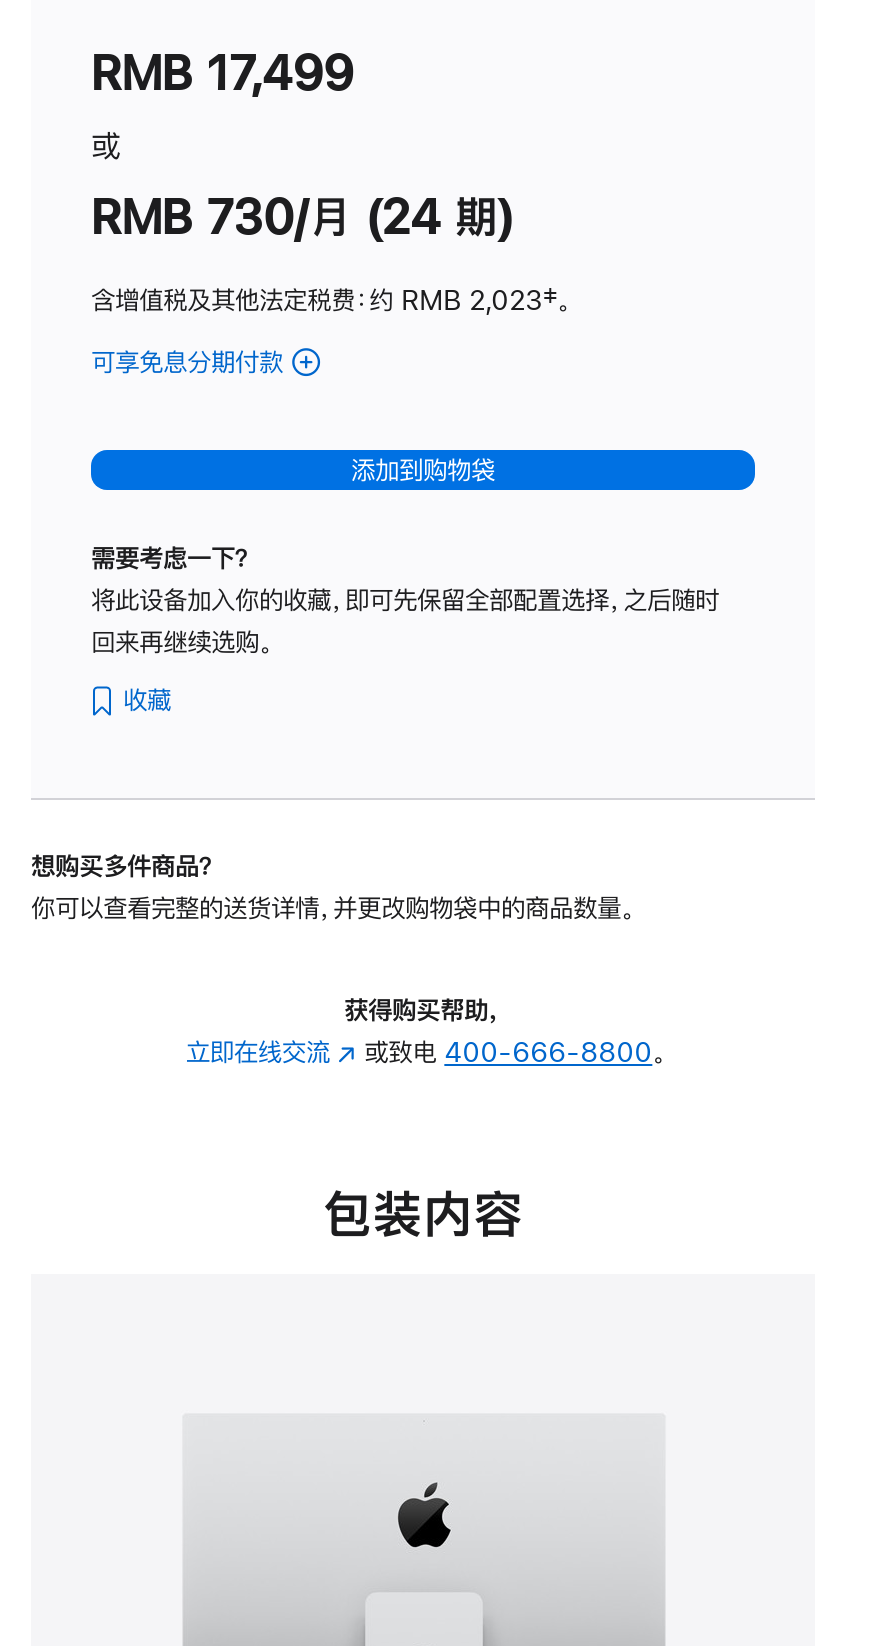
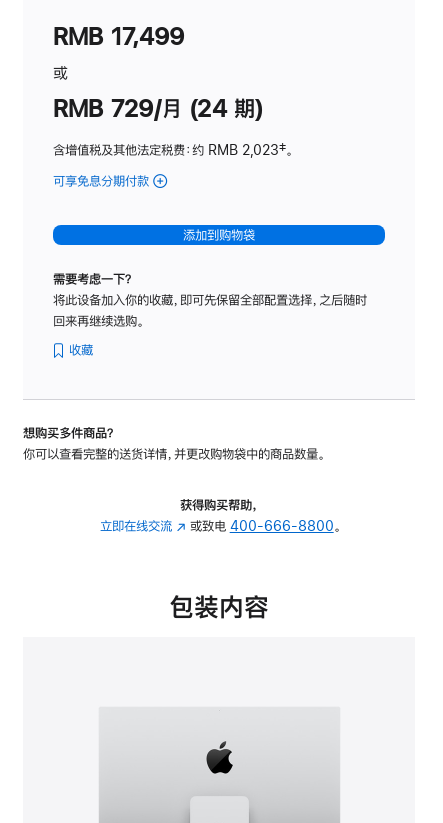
[91,193,514,241] RMB 730/月 (24 期) -> [53,96,263,120] RMB 729/月 (24 期)

